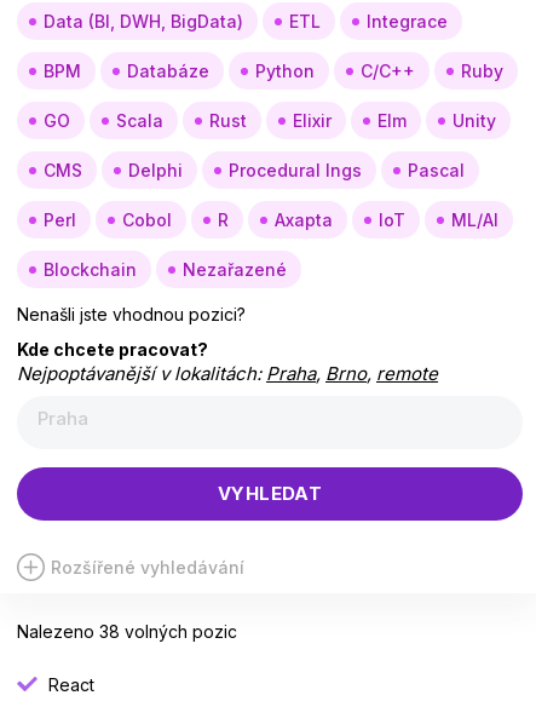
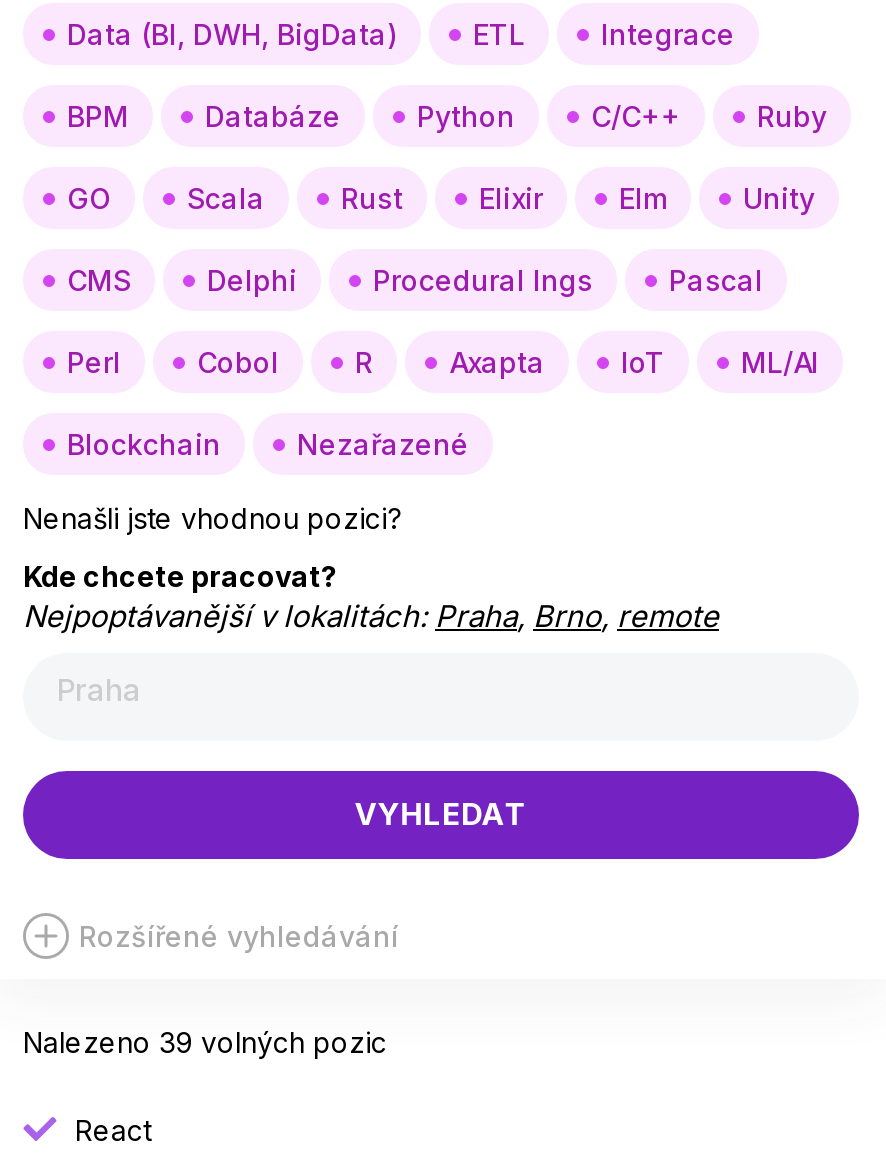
[17,621,237,641] Nalezeno 38 volných pozic -> [23,1024,387,1058] Nalezeno 39 volných pozic

